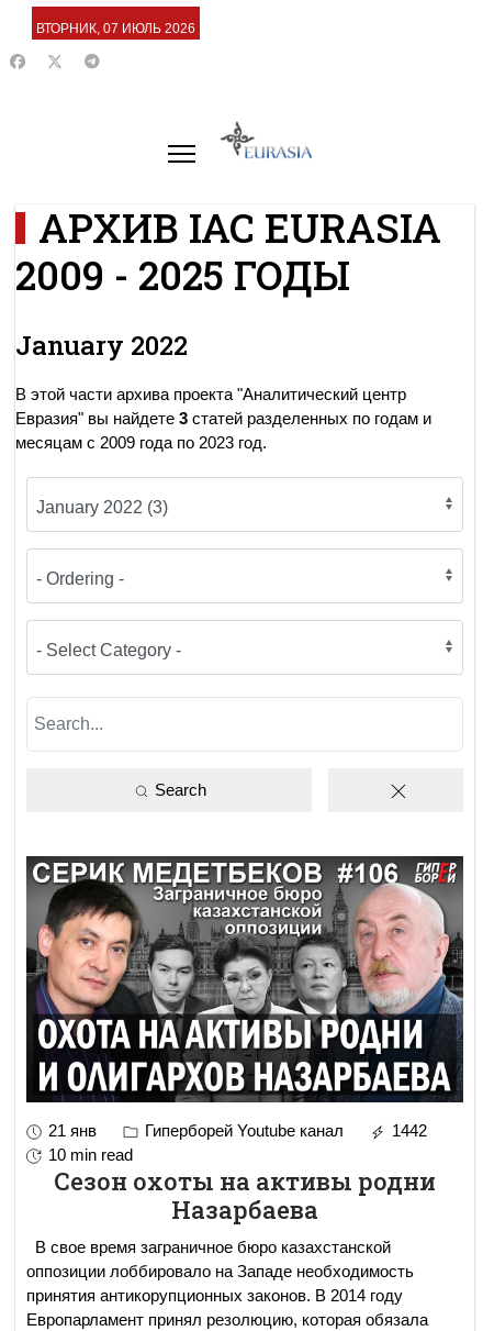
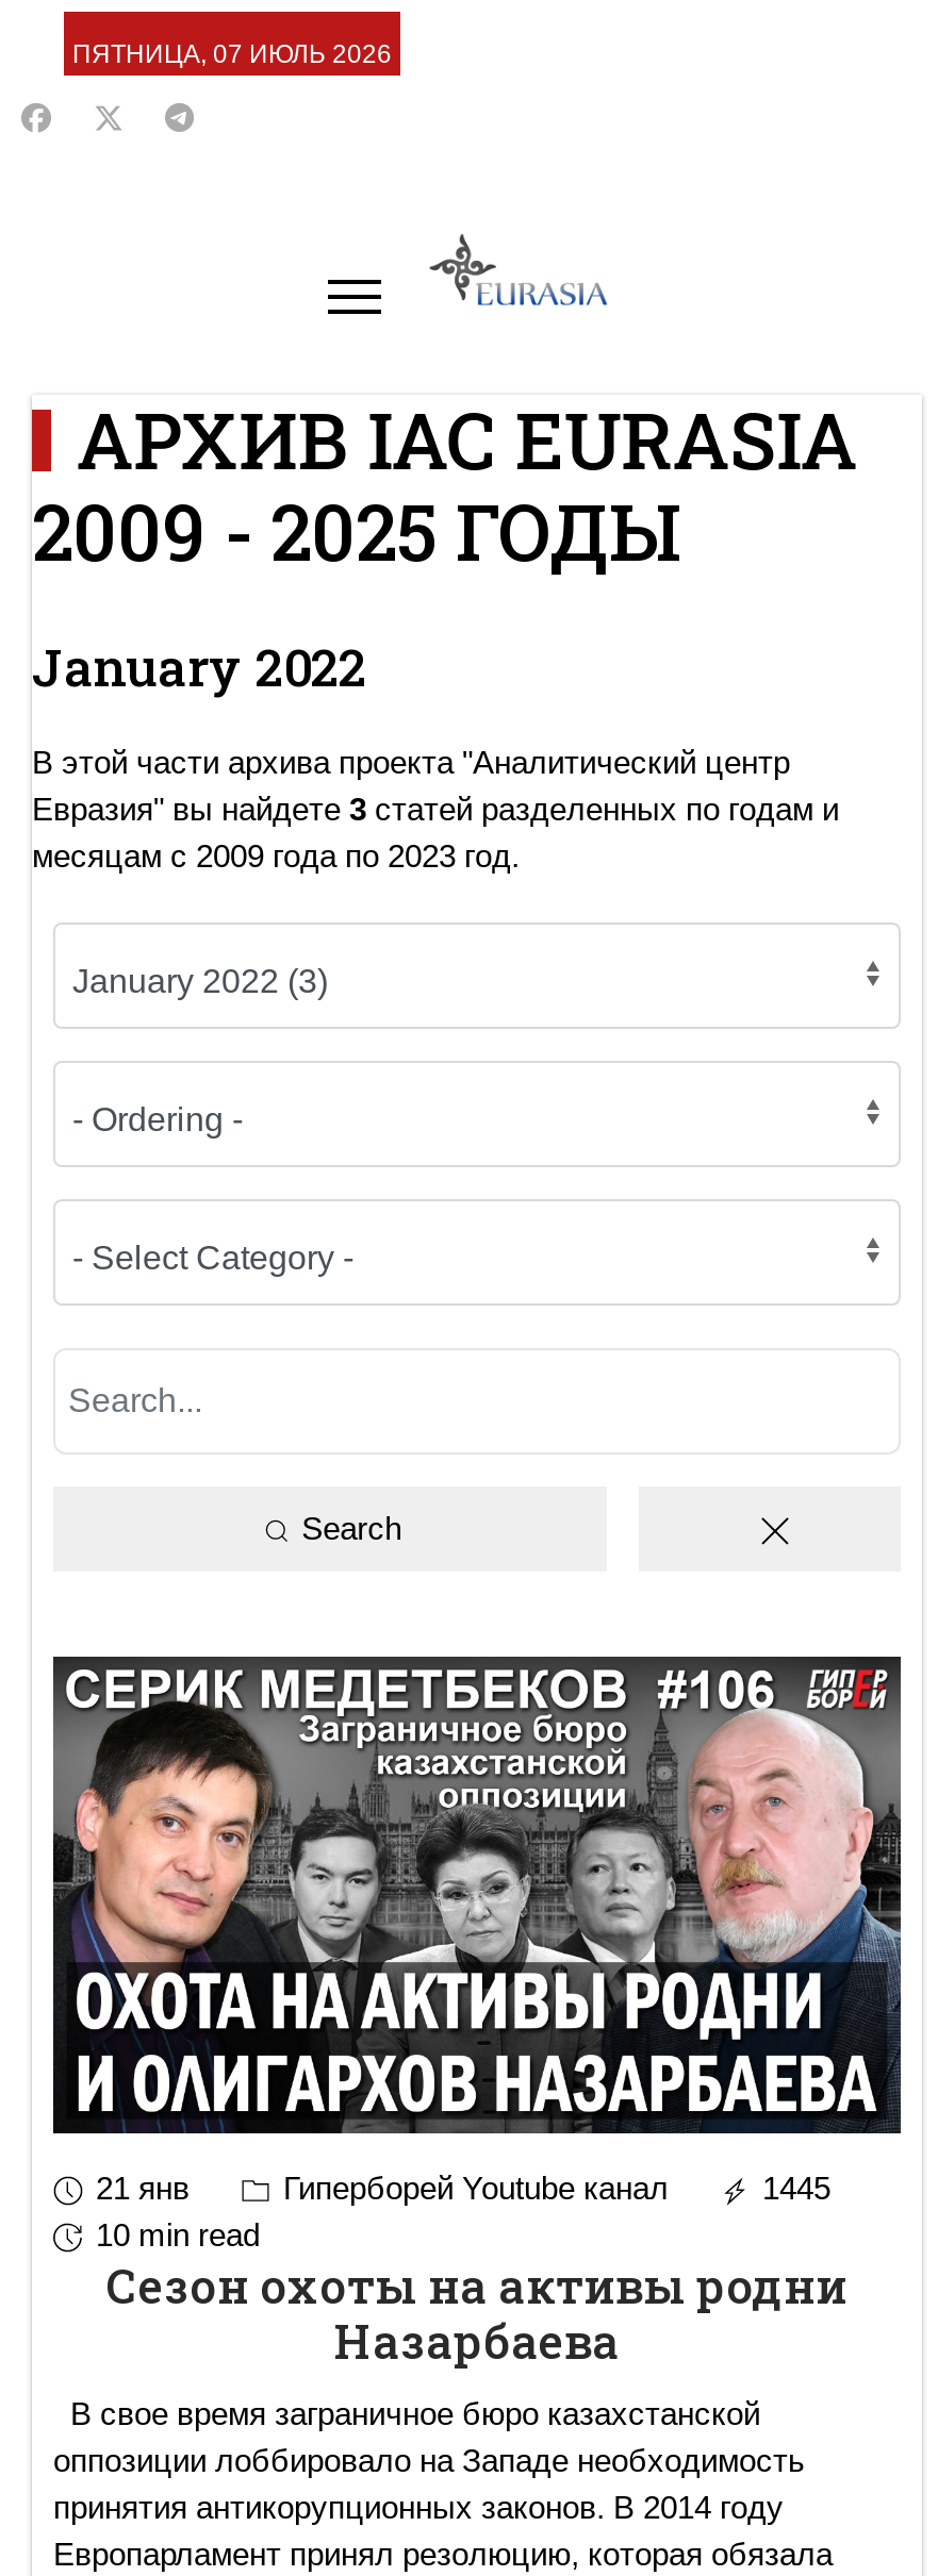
[36,21,195,36] ВТОРНИК, 07 ИЮЛЬ 2026 -> [72,39,392,69] ПЯТНИЦА, 07 ИЮЛЬ 2026
[387,1121,427,1140] 1442 -> [754,2169,830,2206] 1445

